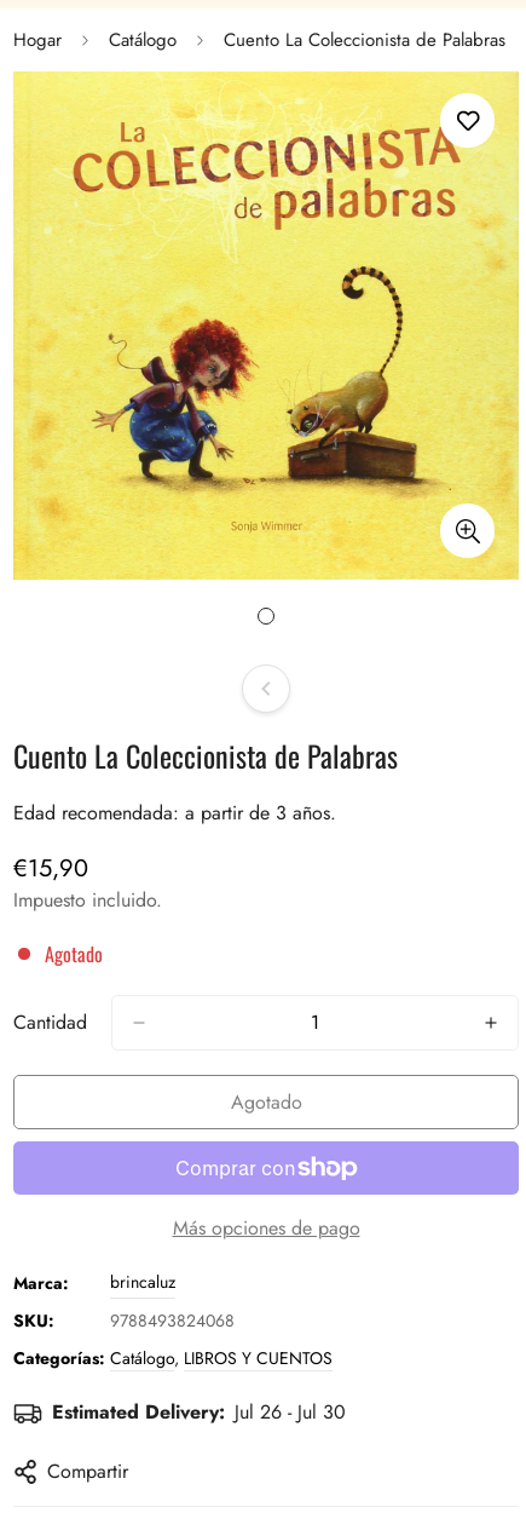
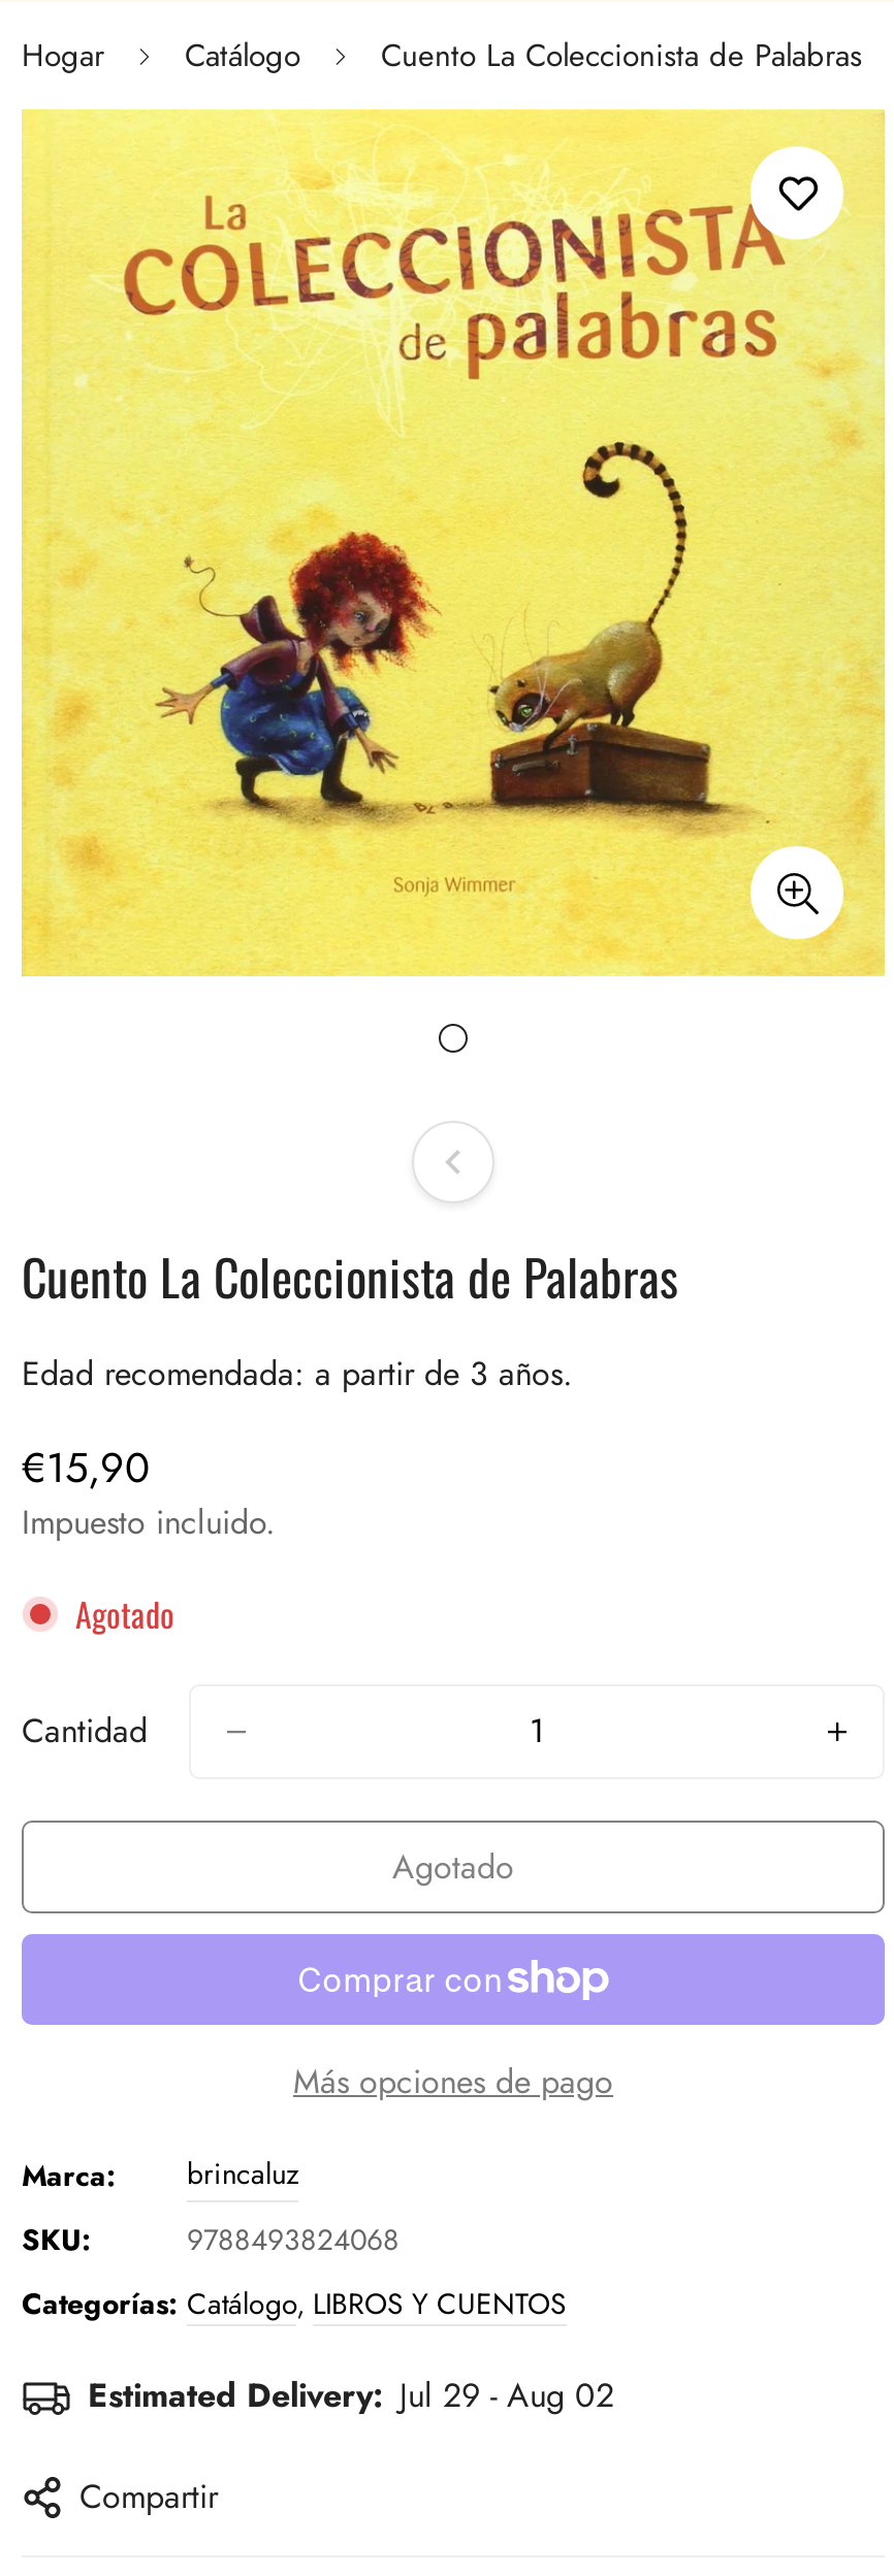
[52,1398,346,1426] Estimated Delivery: Jul 26 - Jul 30 -> [88,2372,614,2419] Estimated Delivery: Jul 29 - Aug 02

